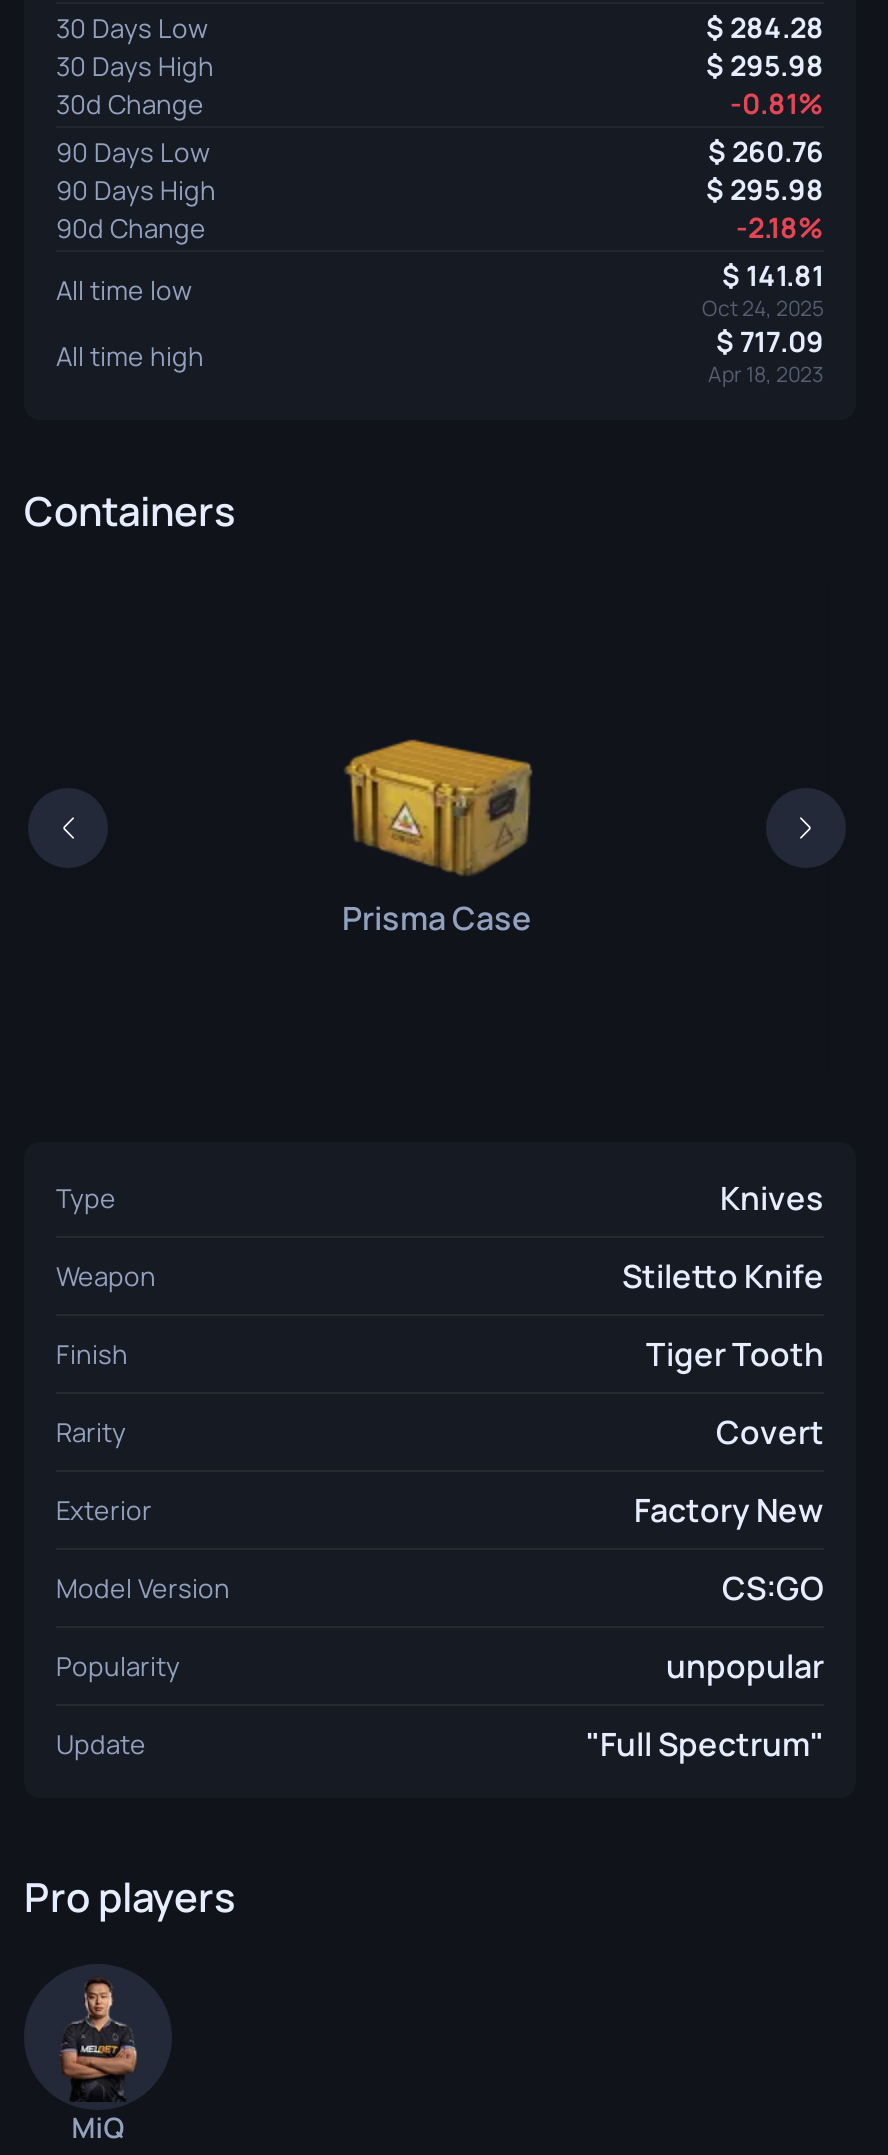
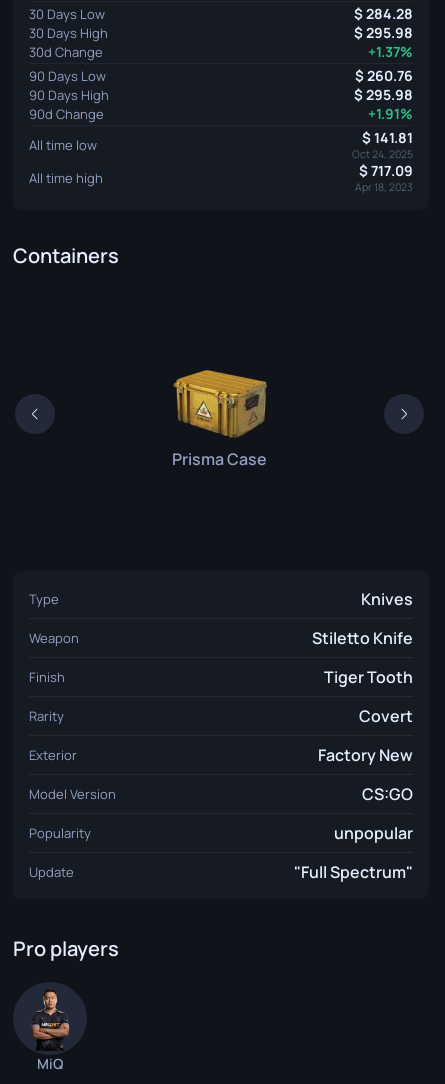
[730,84,824,122] -0.81% -> [368,42,413,61] +1.37%
[736,208,824,246] -2.18% -> [368,104,413,123] +1.91%

